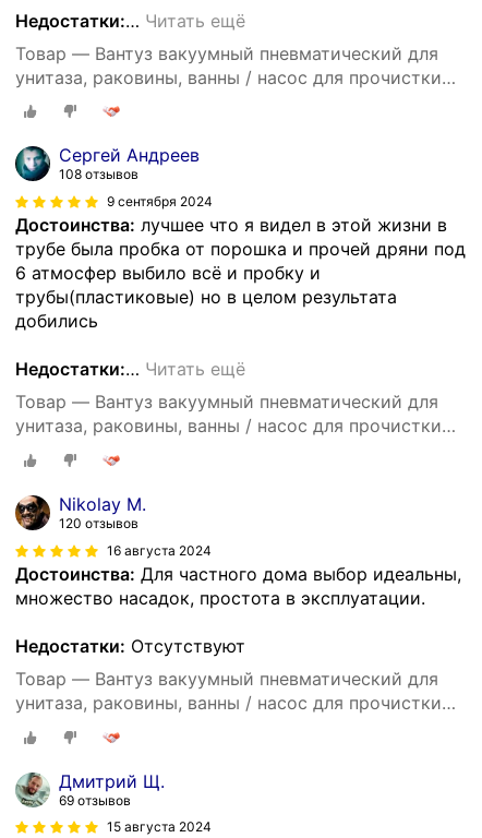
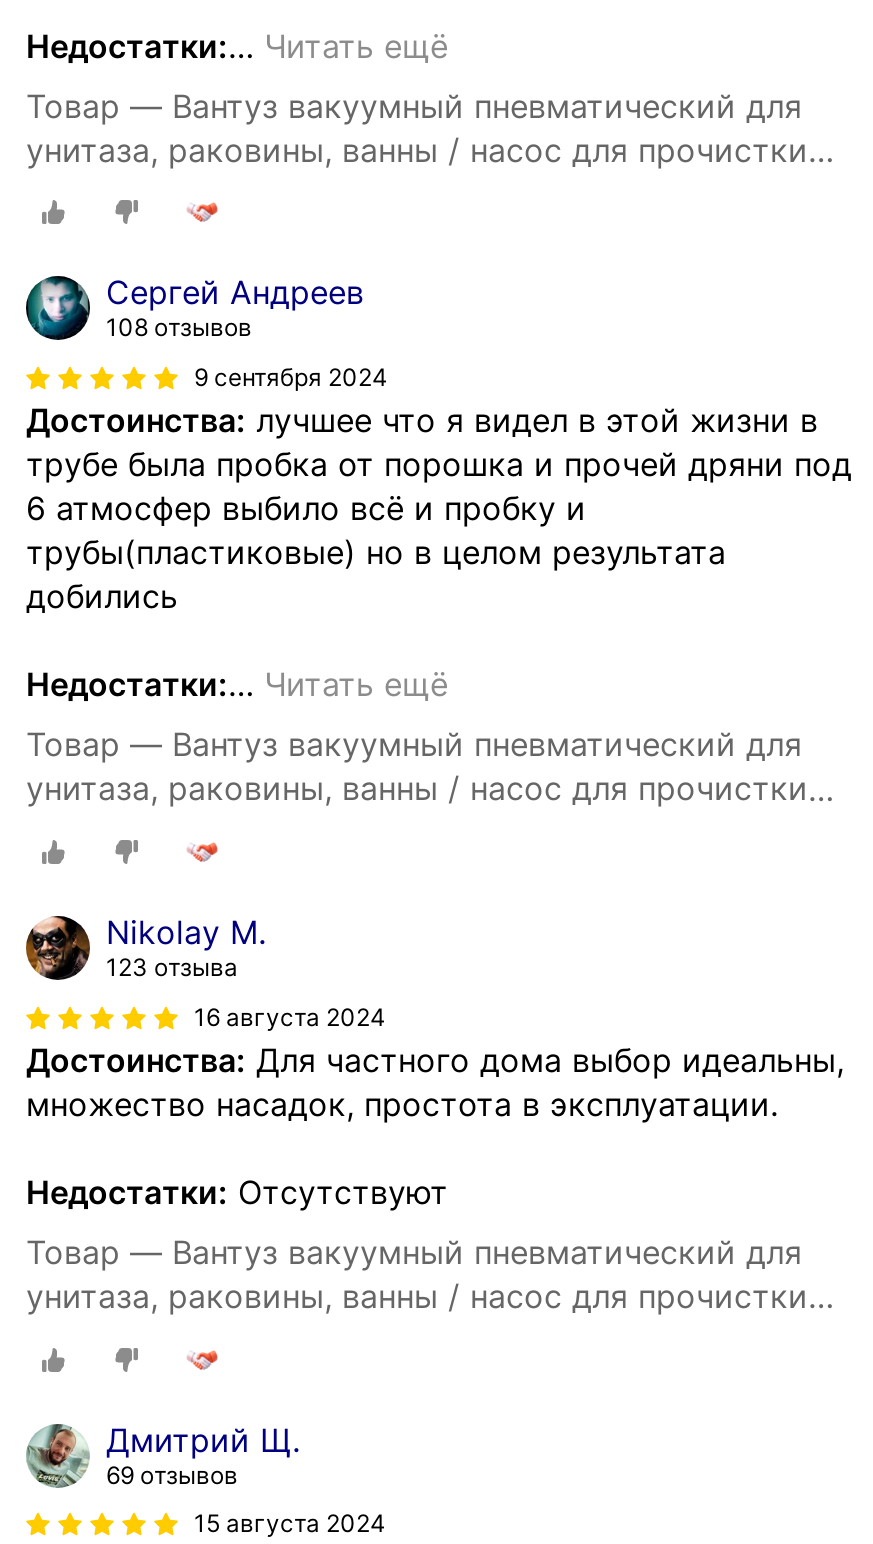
[59,515,138,531] 120 отзывов -> [106,952,238,982] 123 отзыва

